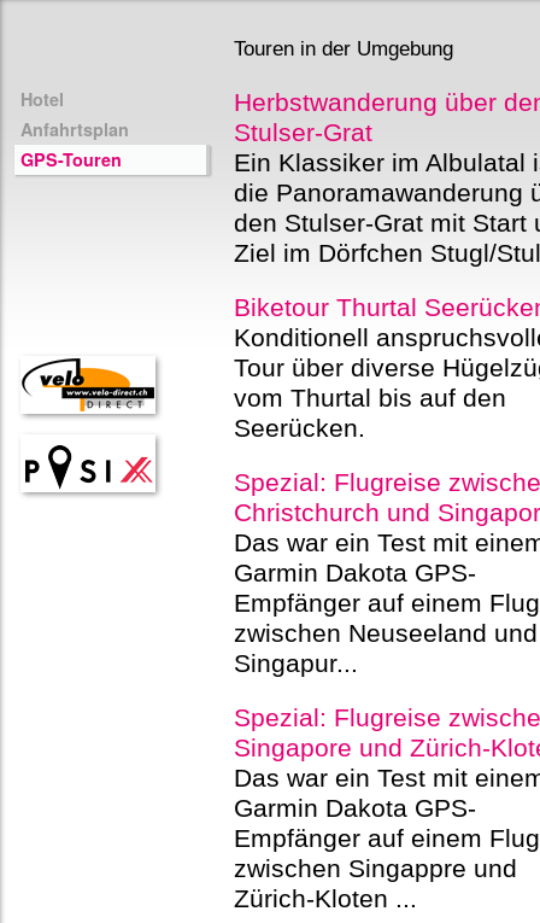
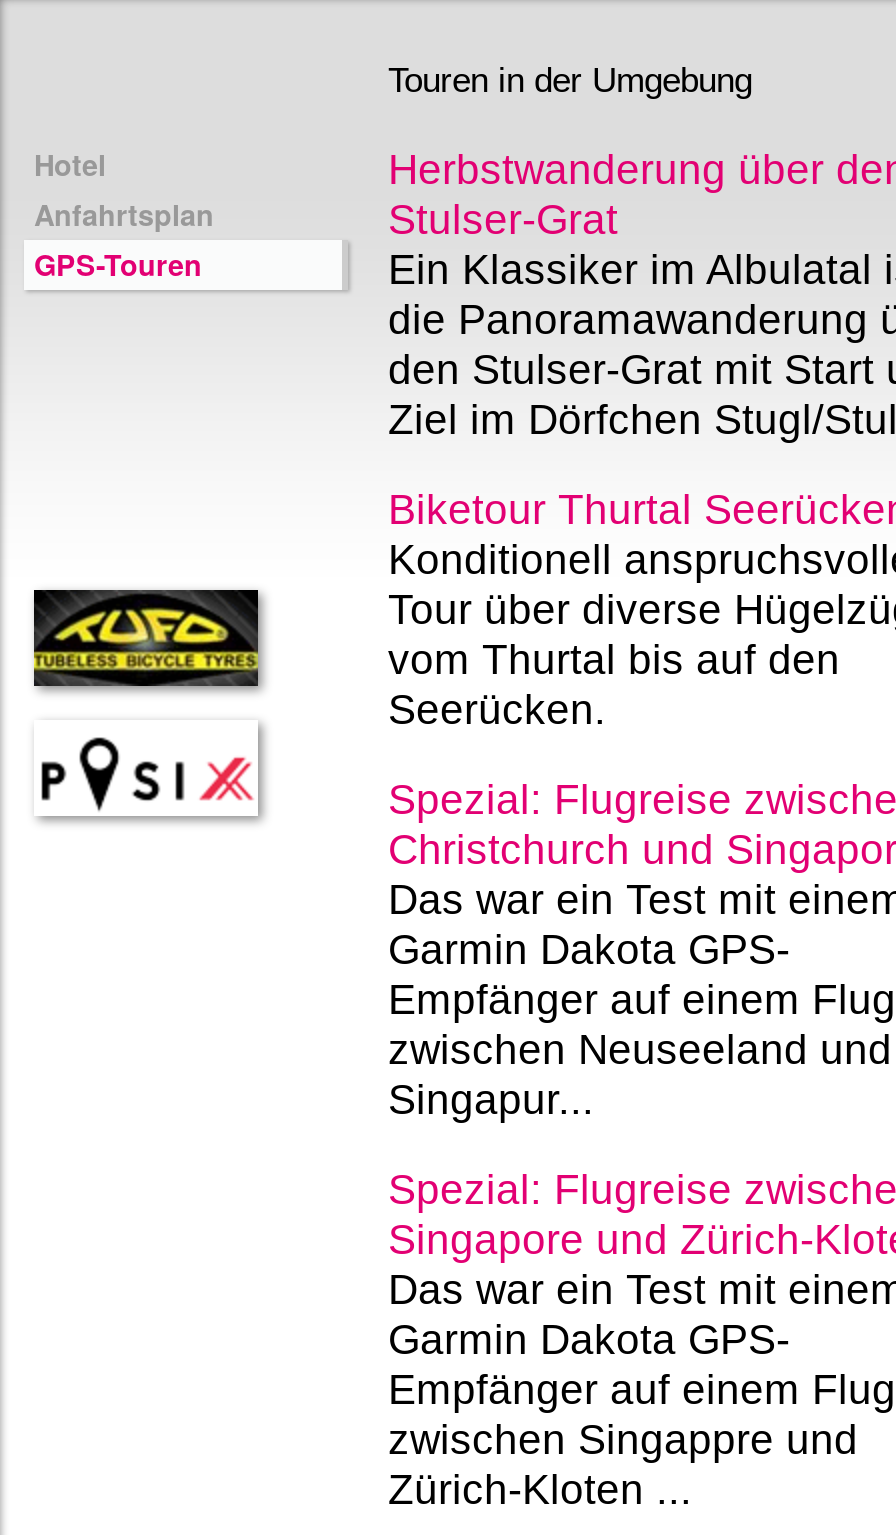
[20,356,157,415] [image] -> [32,588,260,688] [image]

